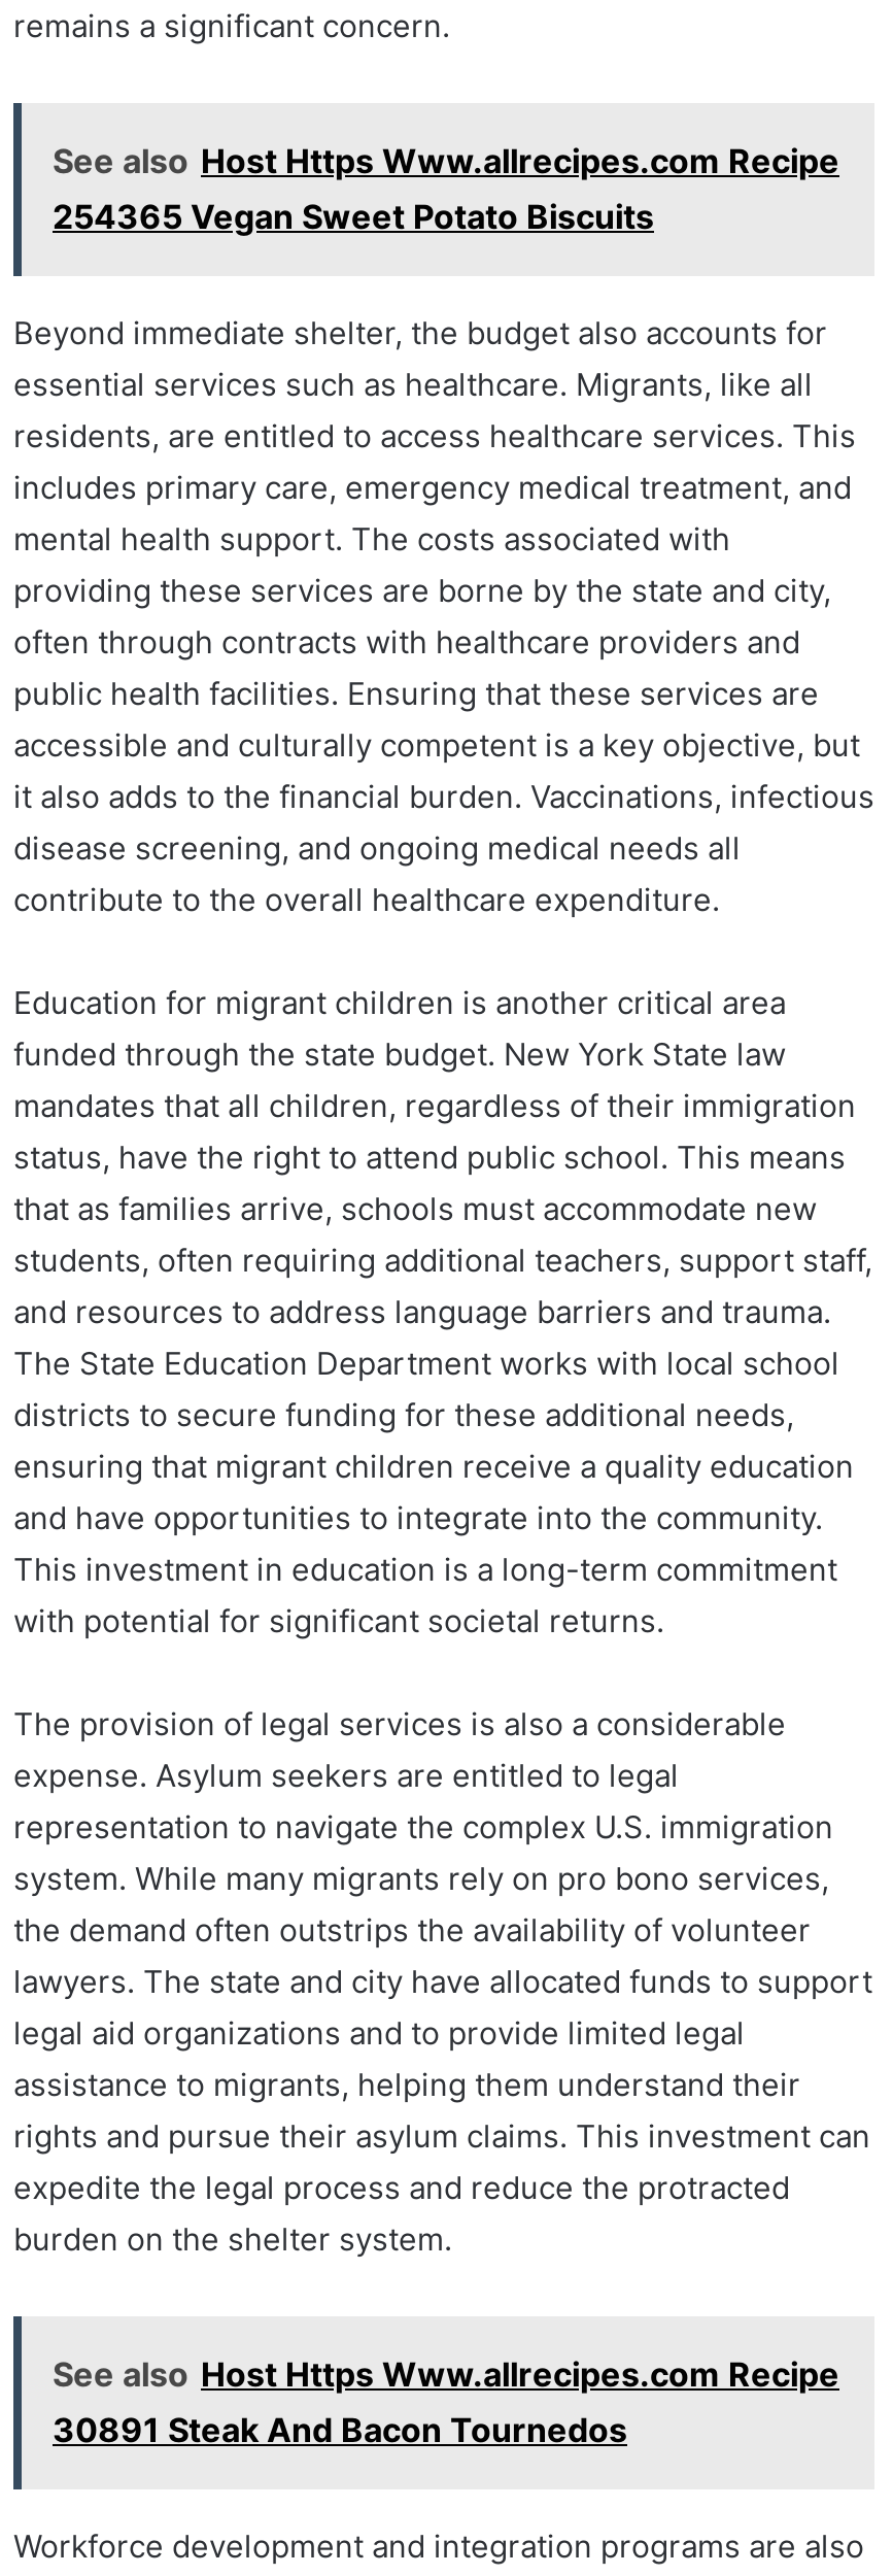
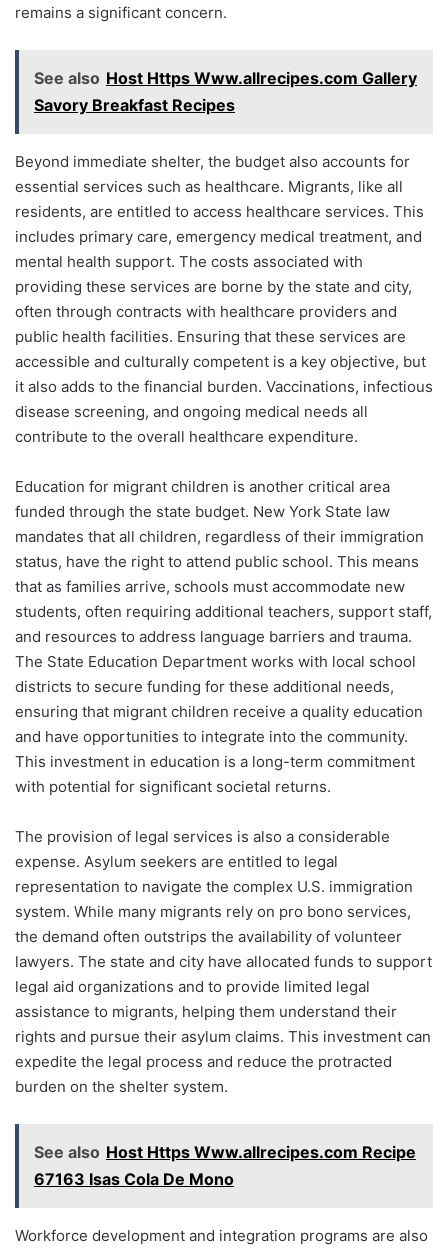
[53,141,839,238] See also Host Https Www.allrecipes.com Recipe | 254365 Vegan Sweet Potato Biscuits -> [34,68,417,115] See also Host Https Www.allrecipes.com Gallery | Savory Breakfast Recipes
[53,2410,627,2451] 30891 Steak And Bacon Tournedos -> [34,1169,234,1189] 67163 Isas Cola De Mono

